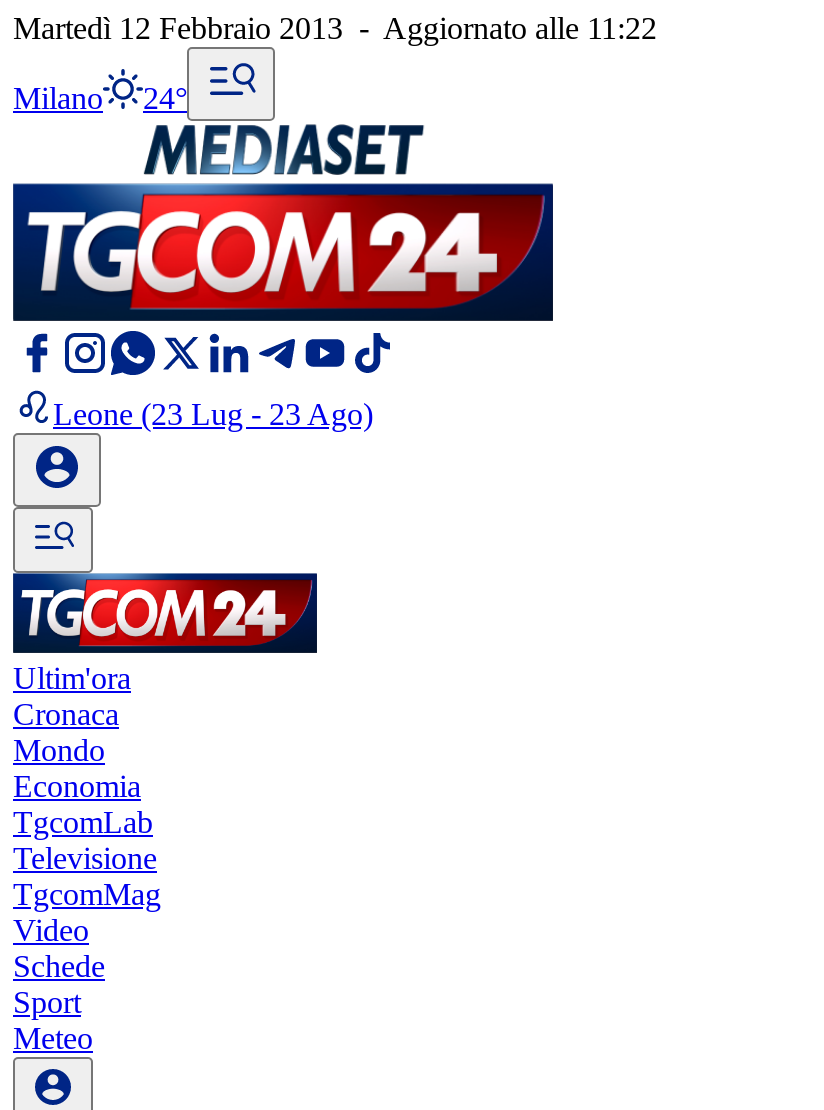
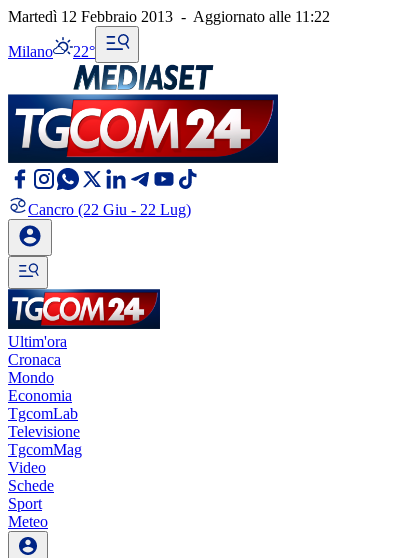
[13,81,187,115] Milano 24° -> [8,43,95,60] Milano 22°
[53,397,373,431] Leone (23 Lug - 23 Ago) -> [28,201,191,218] Cancro (22 Giu - 22 Lug)

